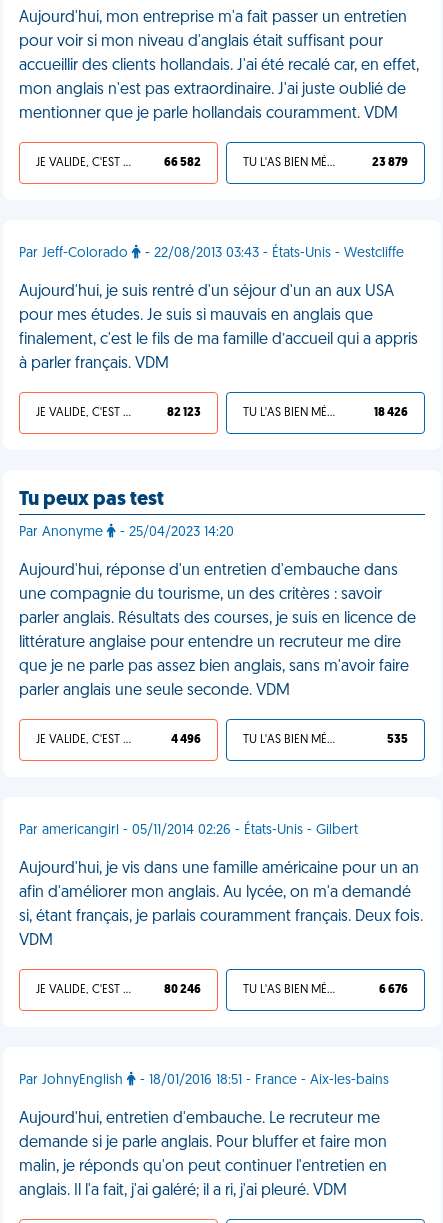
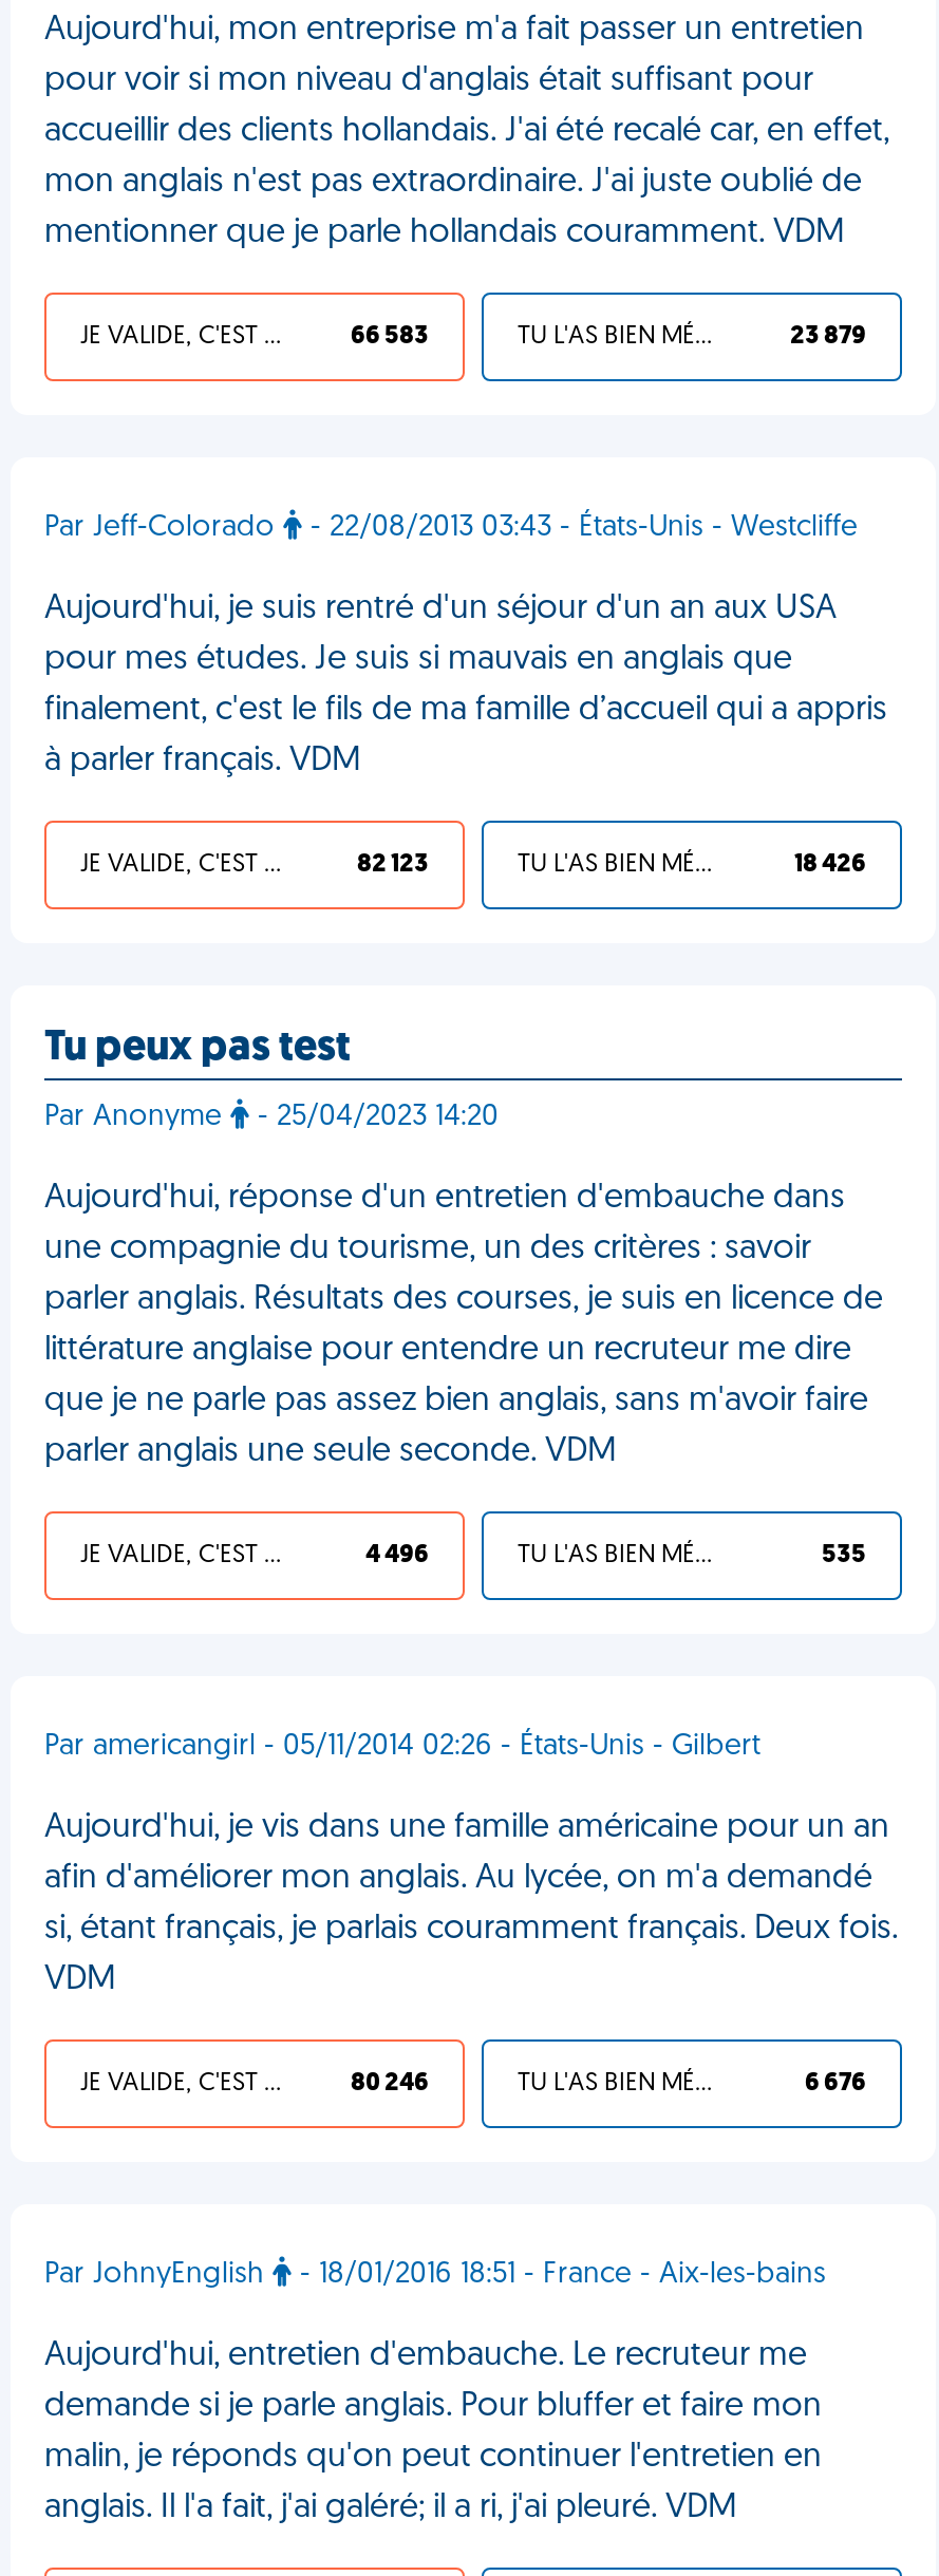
[164,157,201,169] 66 582 -> [351,324,429,350] 66 583

